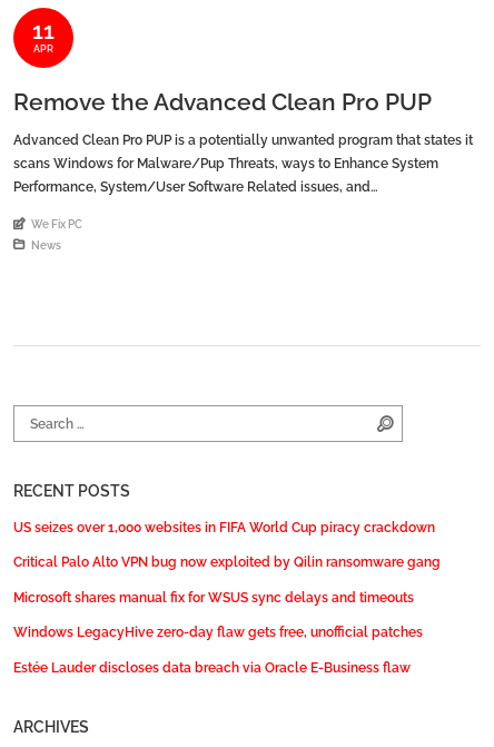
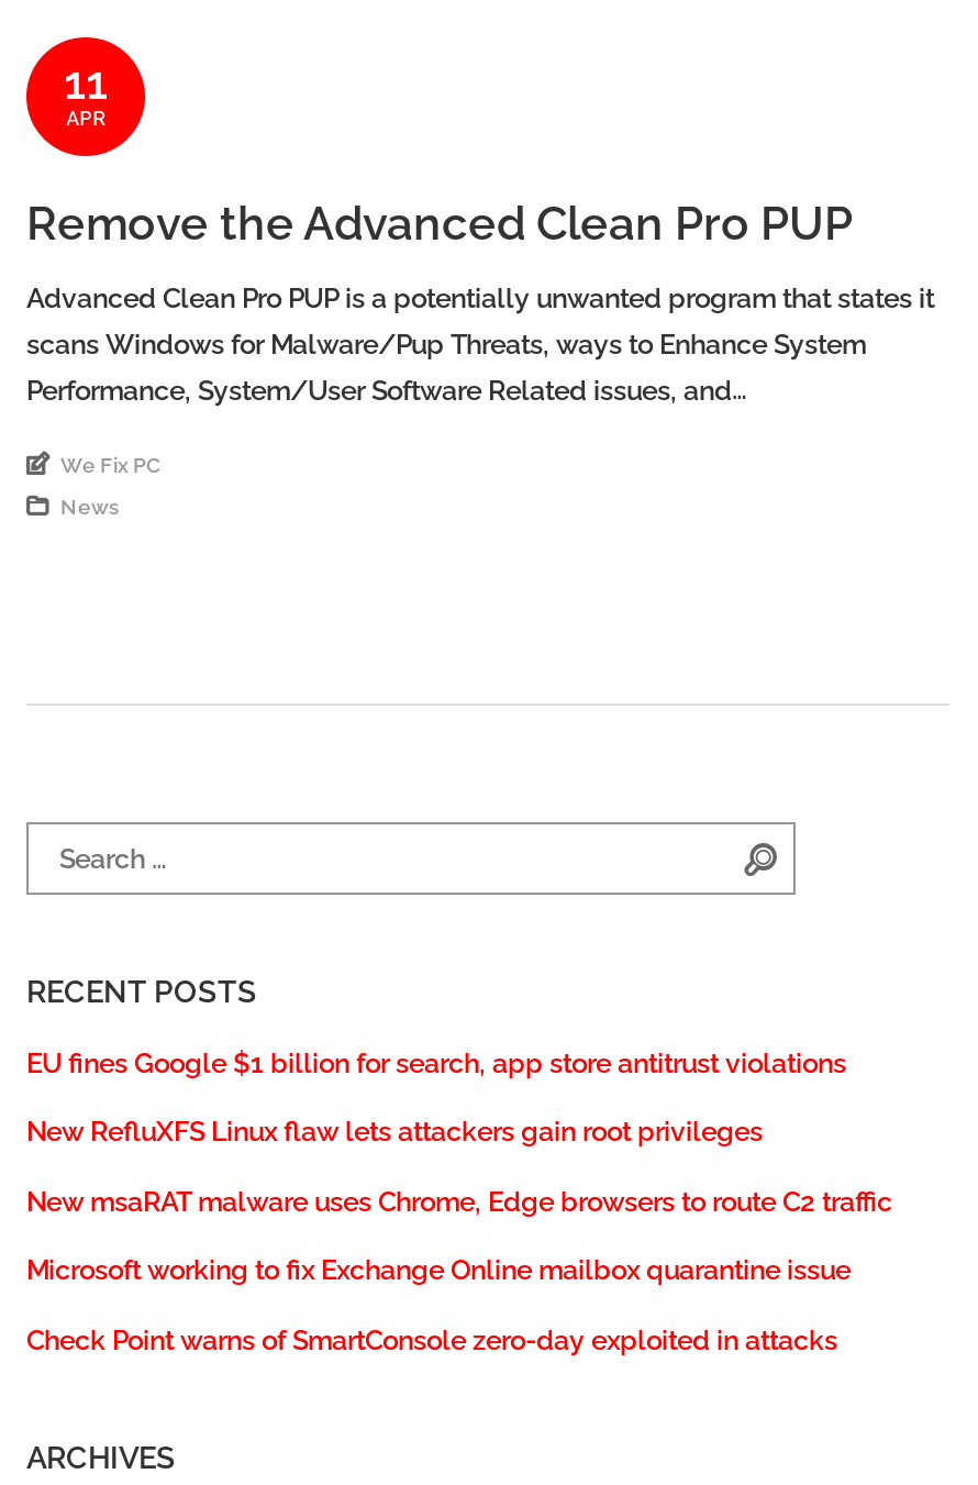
[13,518,435,535] US seizes over 1,000 websites in FIFA World Cup piracy crackdown -> [26,1045,846,1078] EU fines Google $1 billion for search, app store antitrust violations
[13,553,441,570] Critical Palo Alto VPN bug now exploited by Qilin ransomware gang -> [26,1115,763,1148] New RefluXFS Linux flaw lets attackers gain root privileges
[13,588,414,605] Microsoft shares manual fix for WSUS sync delays and timeouts -> [26,1184,892,1217] New msaRAT malware uses Chrome, Edge browsers to route C2 traffic
[13,623,423,640] Windows LegacyHive zero-day flaw gets free, unofficial patches -> [26,1253,851,1286] Microsoft working to fix Exchange Online mailbox quarantine issue
[13,658,411,675] Estée Lauder discloses data breach via Oracle E-Business flaw -> [26,1322,837,1355] Check Point warns of SmartConsole zero-day exploited in attacks

